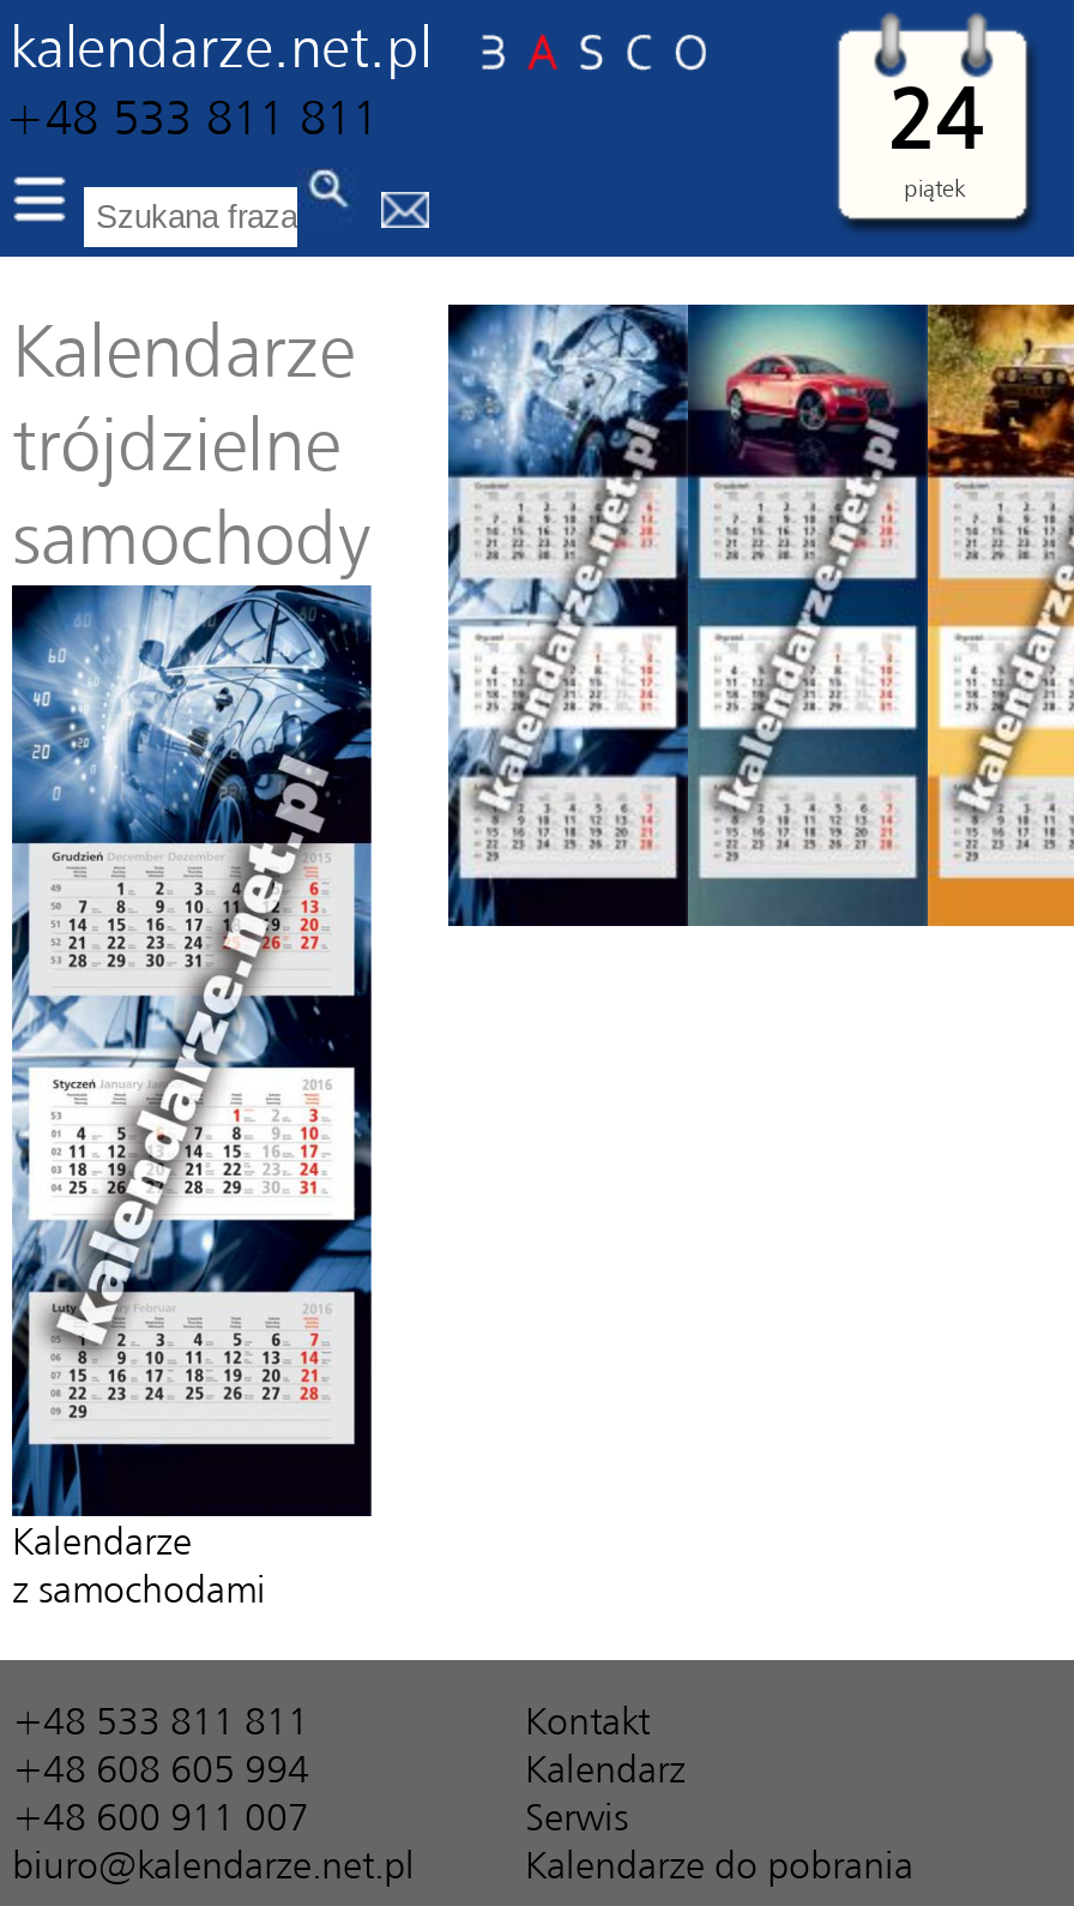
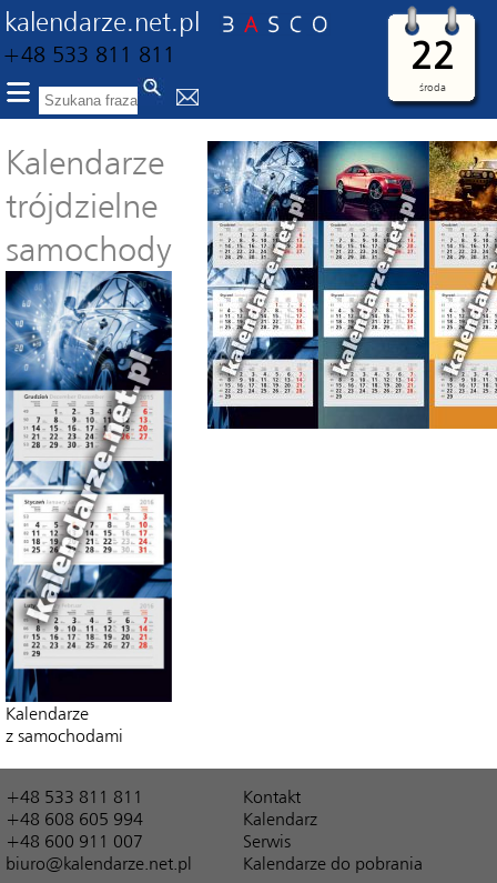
[887,67,983,204] 24 | piątek -> [410,31,455,94] 22 | środa

